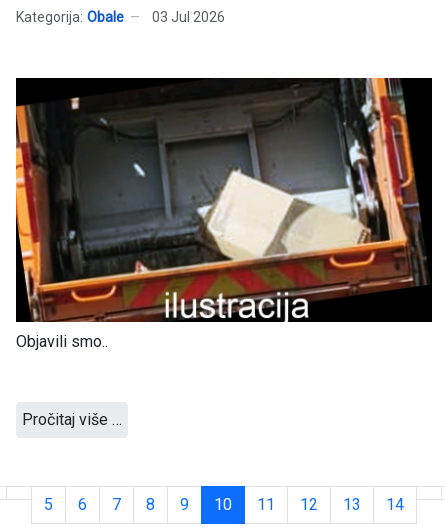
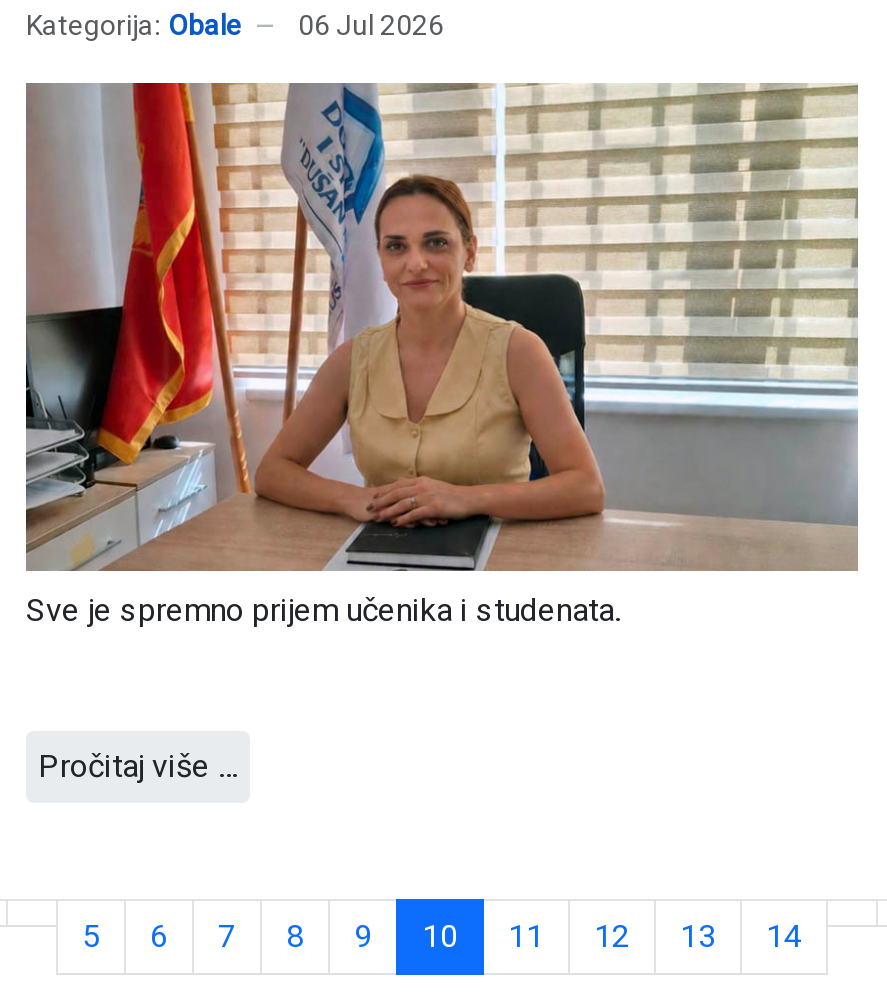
[16,9,225,25] Kategorija: Obale 03 Jul 2026 -> [26,9,444,41] Kategorija: Obale 06 Jul 2026
[15,77,433,351] [image] | Objavili smo.. -> [24,81,860,630] [image] | Sve je spremno prijem učenika i studenata.

